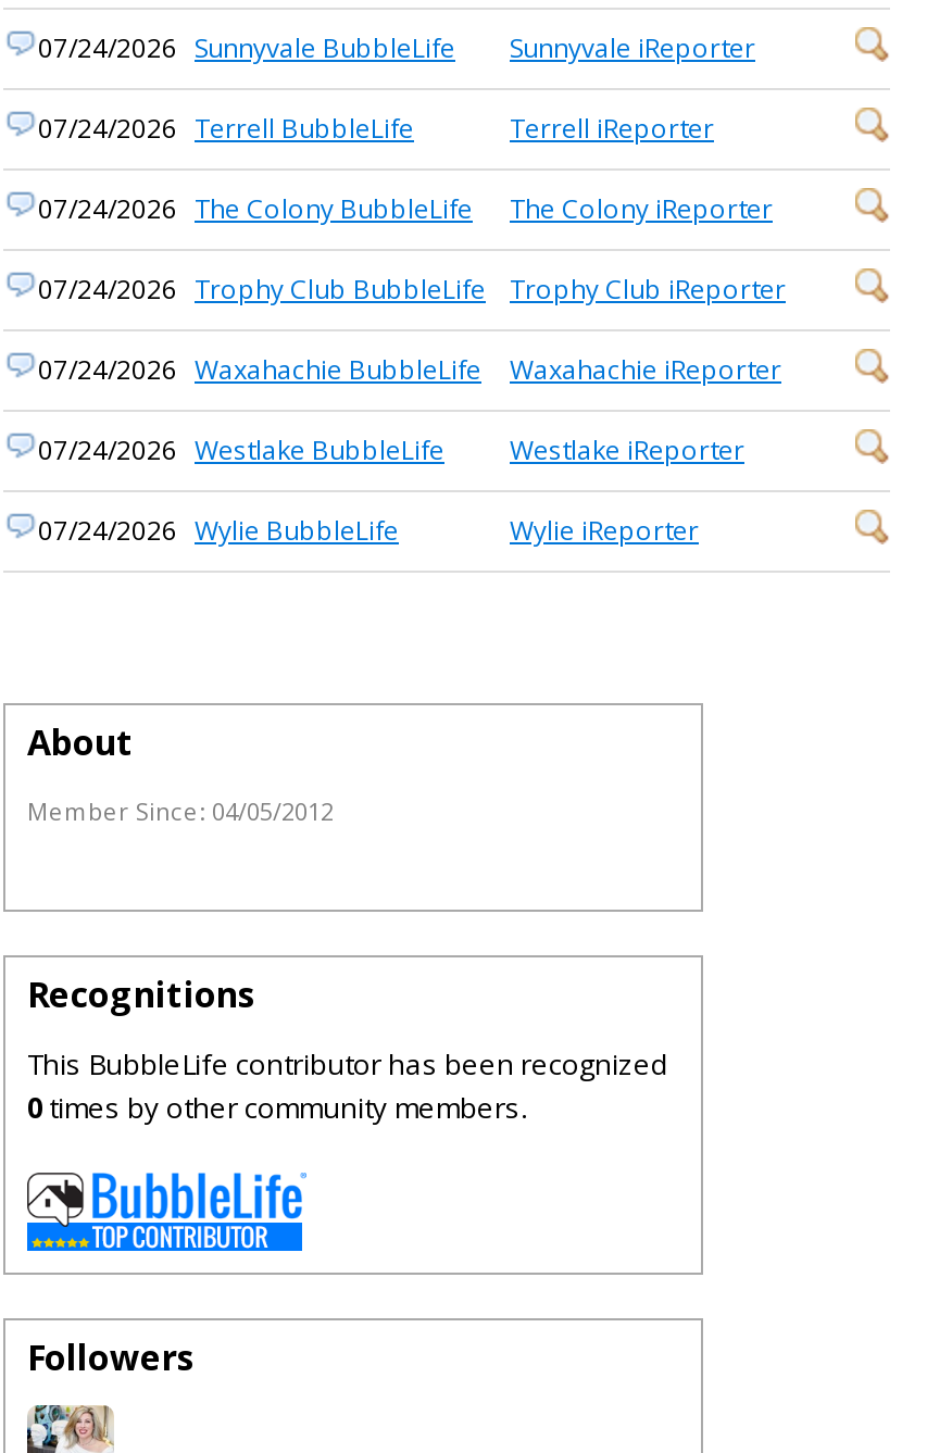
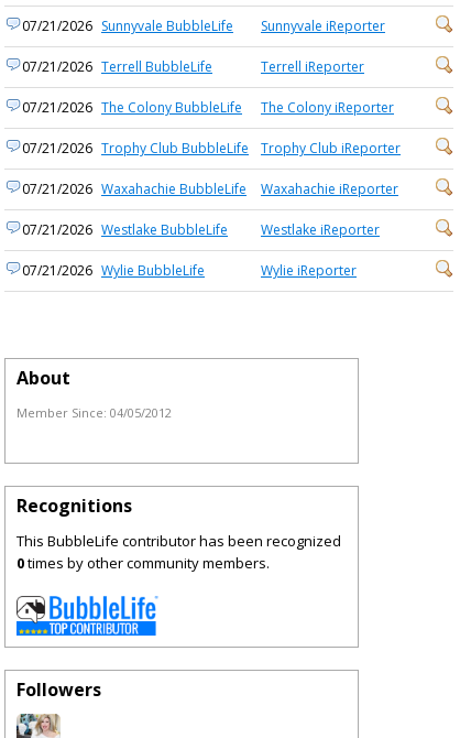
[38,29,455,66] 07/24/2026 Sunnyvale BubbleLife -> [22,17,233,35] 07/21/2026 Sunnyvale BubbleLife
[38,110,414,147] 07/24/2026 Terrell BubbleLife -> [22,57,212,76] 07/21/2026 Terrell BubbleLife
[38,190,473,227] 07/24/2026 The Colony BubbleLife -> [22,98,242,117] 07/21/2026 The Colony BubbleLife
[38,271,486,308] 07/24/2026 Trophy Club BubbleLife -> [22,139,249,158] 07/21/2026 Trophy Club BubbleLife
[38,351,481,388] 07/24/2026 Waxahachie BubbleLife -> [22,180,247,198] 07/21/2026 Waxahachie BubbleLife
[38,431,444,468] 07/24/2026 Westlake BubbleLife -> [22,220,228,239] 07/21/2026 Westlake BubbleLife
[38,512,399,549] 07/24/2026 Wylie BubbleLife -> [22,261,205,280] 07/21/2026 Wylie BubbleLife

